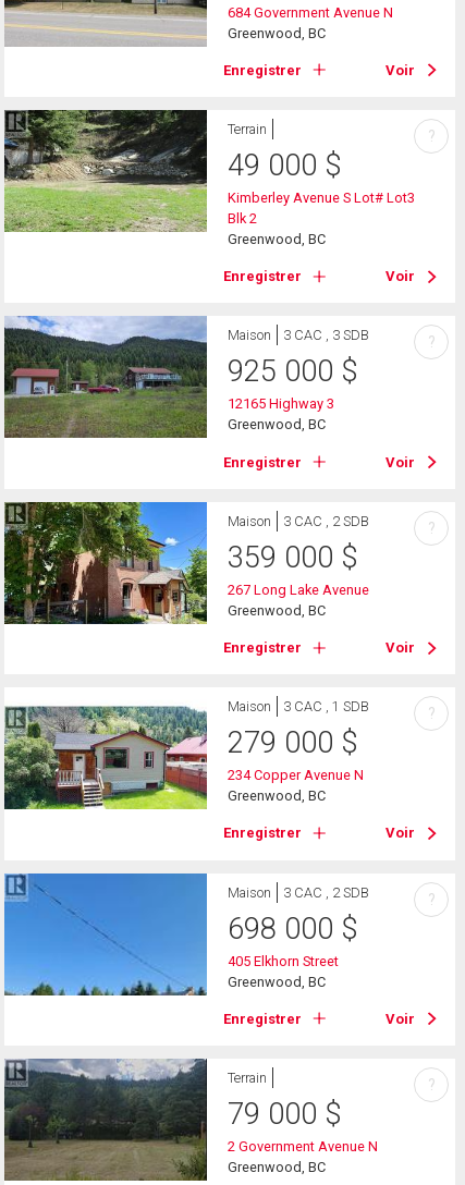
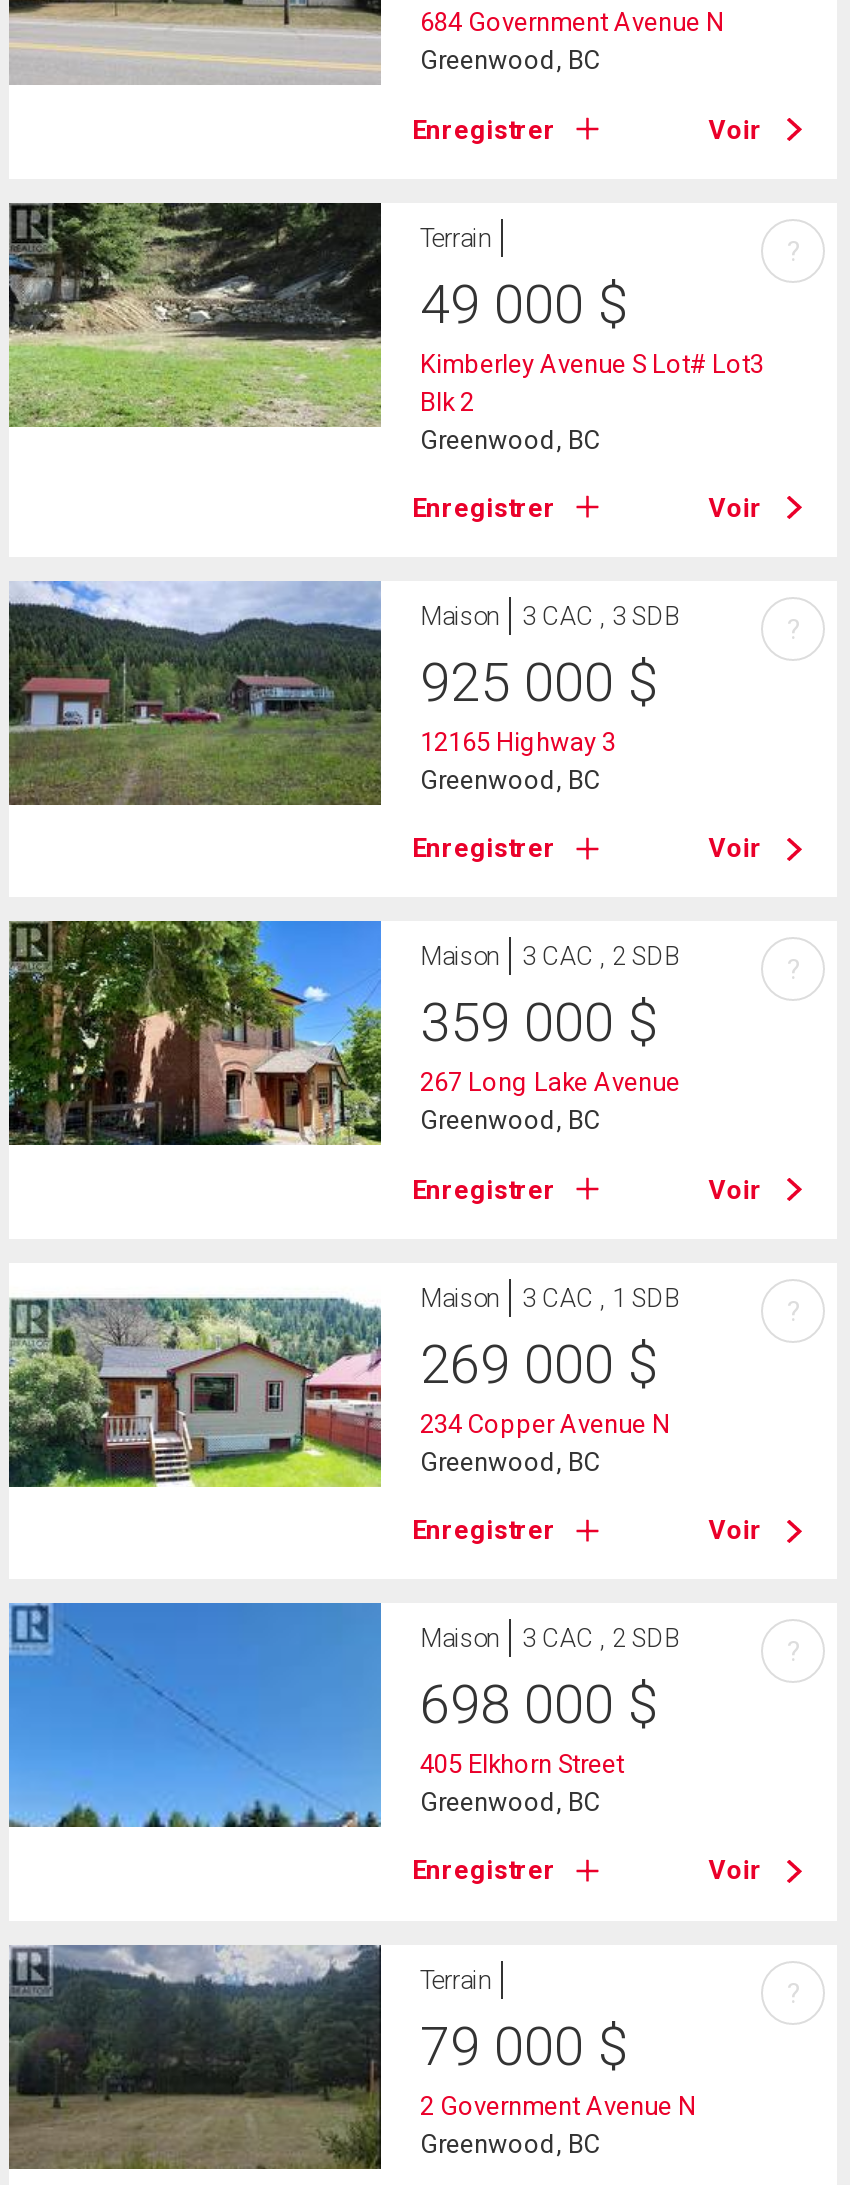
[228,726,359,760] 279 000 $ -> [420,1332,660,1396] 269 000 $

